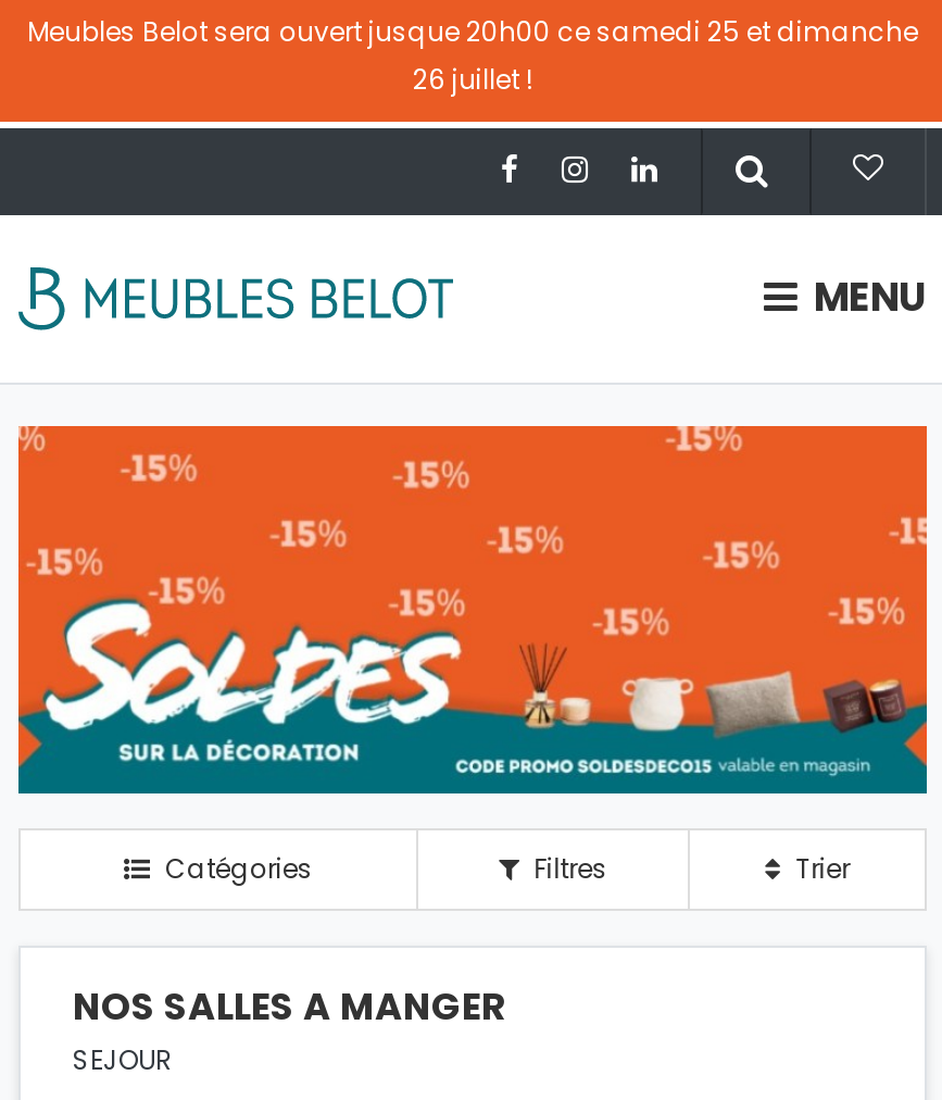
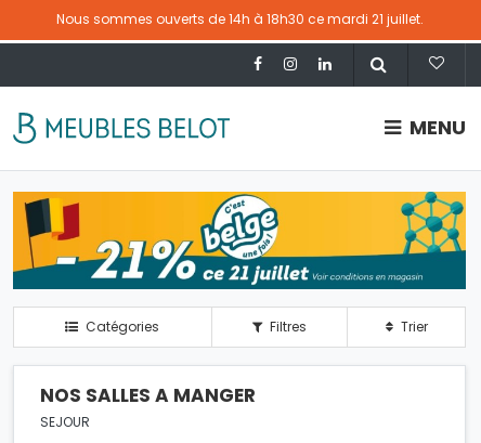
[27,13,918,98] Meubles Belot sera ouvert jusque 20h00 ce samedi 25 et dimanche | 26 juillet ! -> [56,10,423,28] Nous sommes ouverts de 14h à 18h30 ce mardi 21 juillet.
[16,424,929,796] [image] -> [12,191,467,290] [image]

